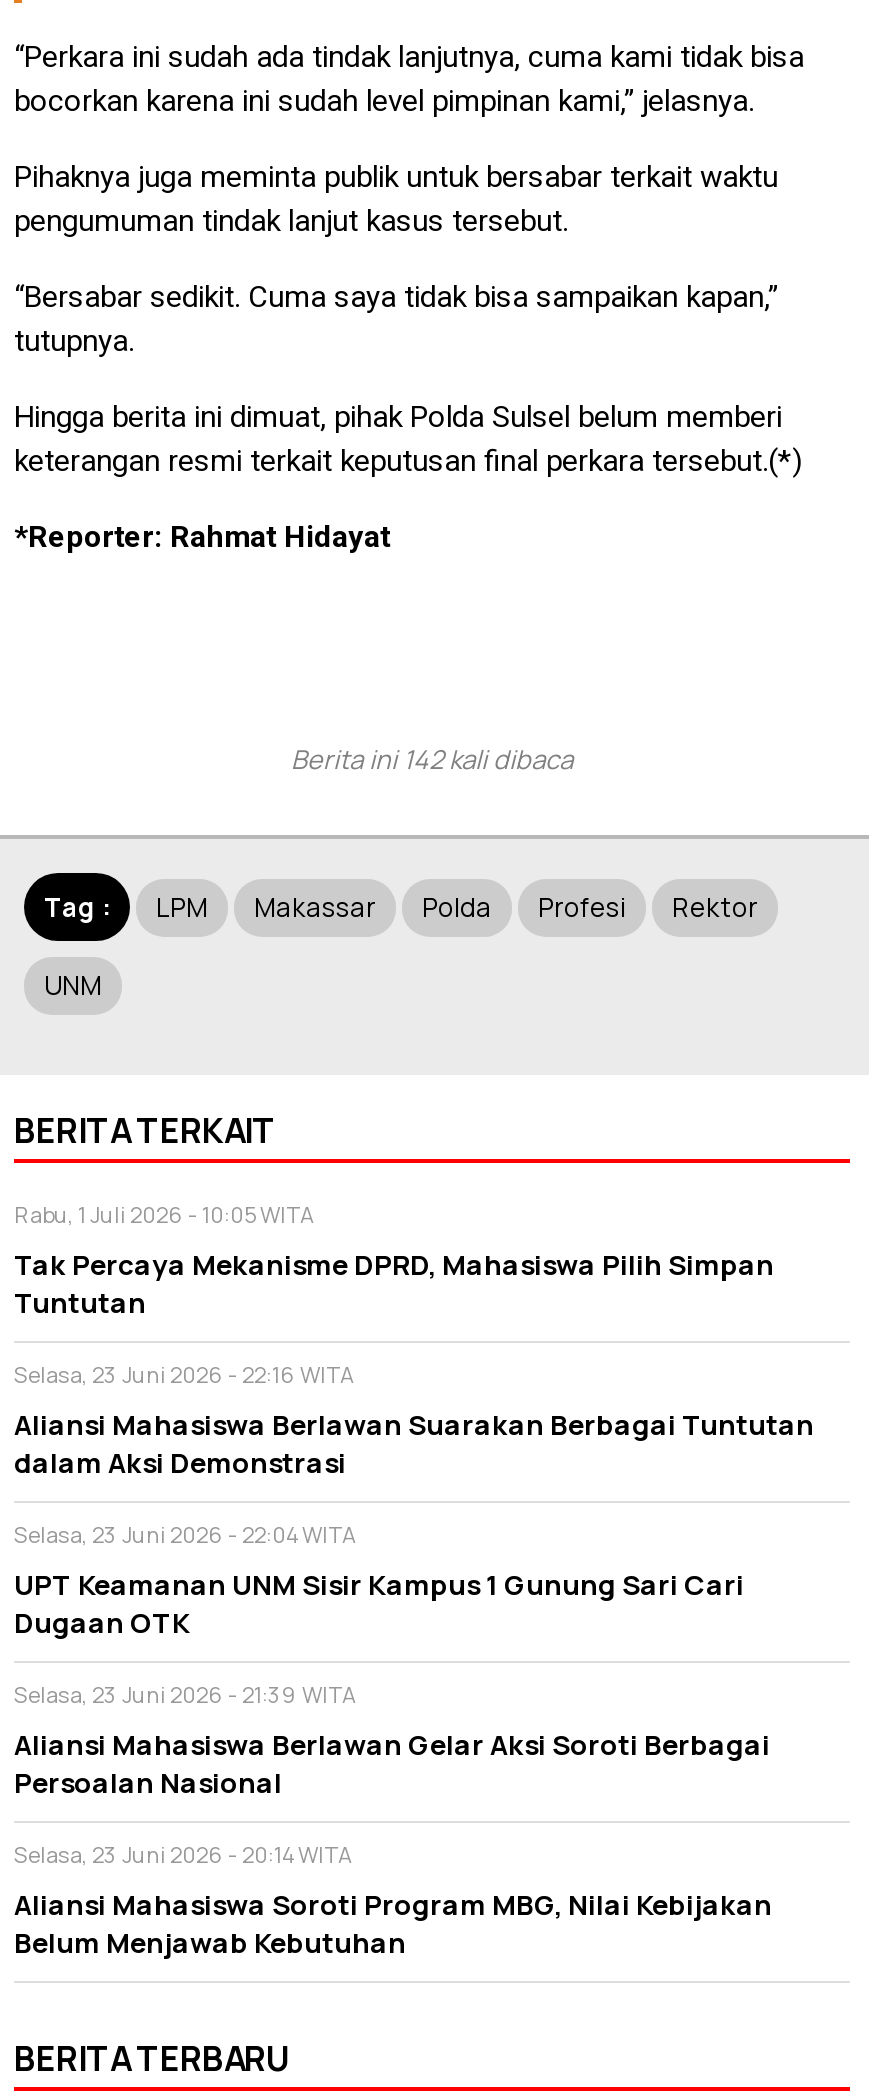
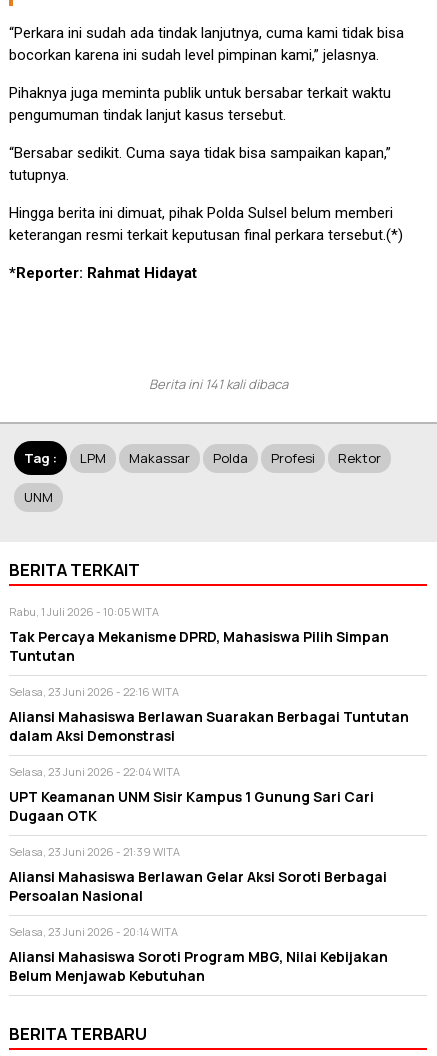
[291,742,573,778] Berita ini 142 kali dibaca -> [148,375,287,393] Berita ini 141 kali dibaca

